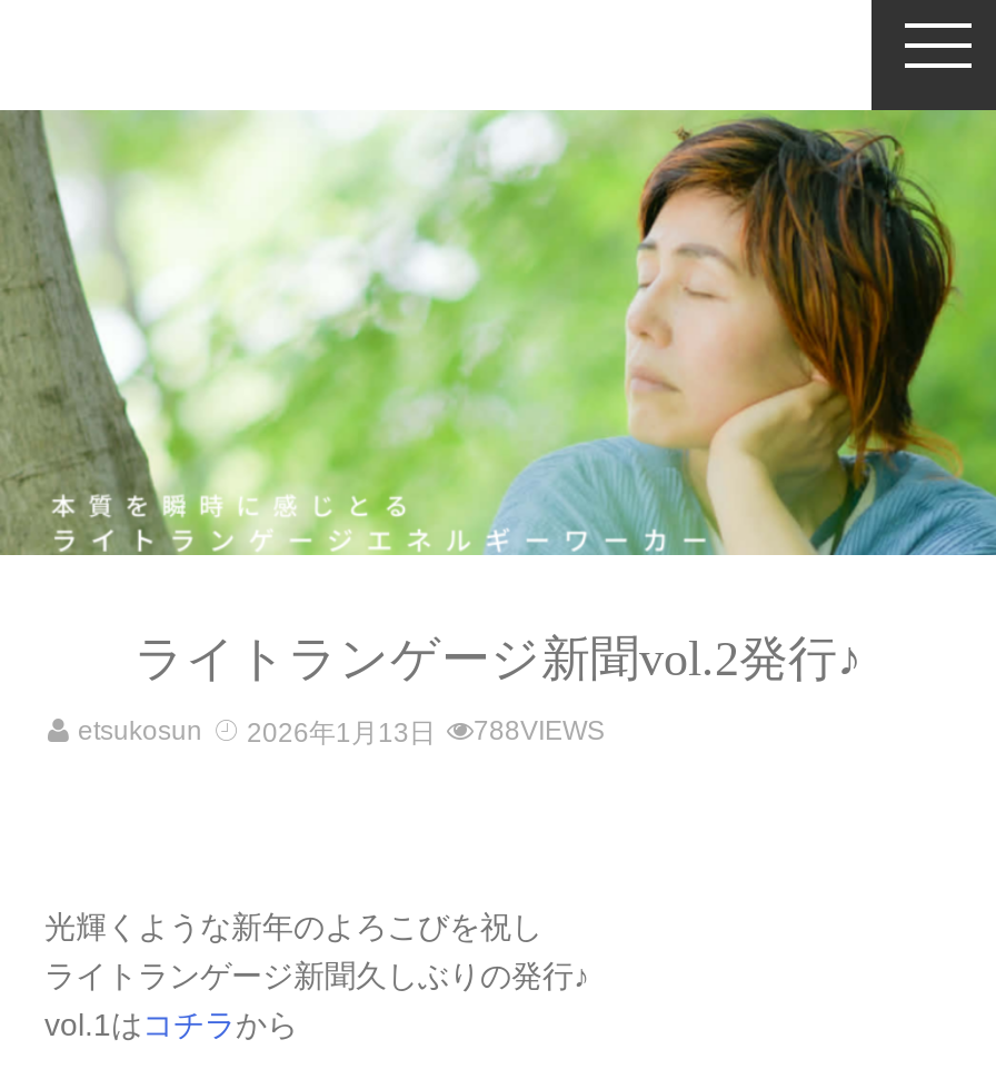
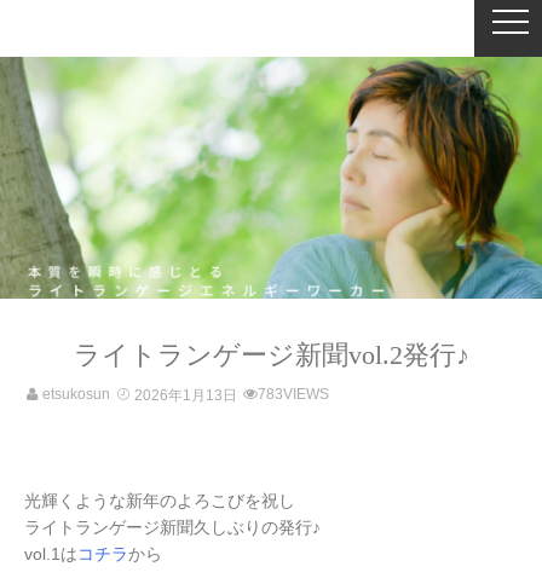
[78,715,605,749] etsukosun 2026年1月13日 788VIEWS -> [42,386,329,404] etsukosun 2026年1月13日 783VIEWS

